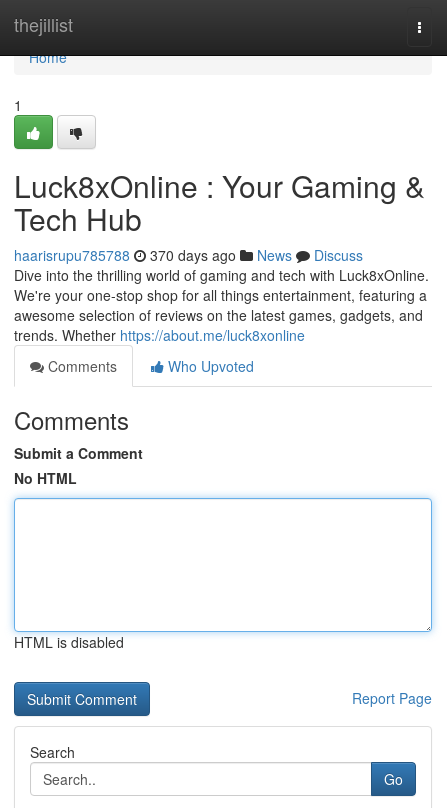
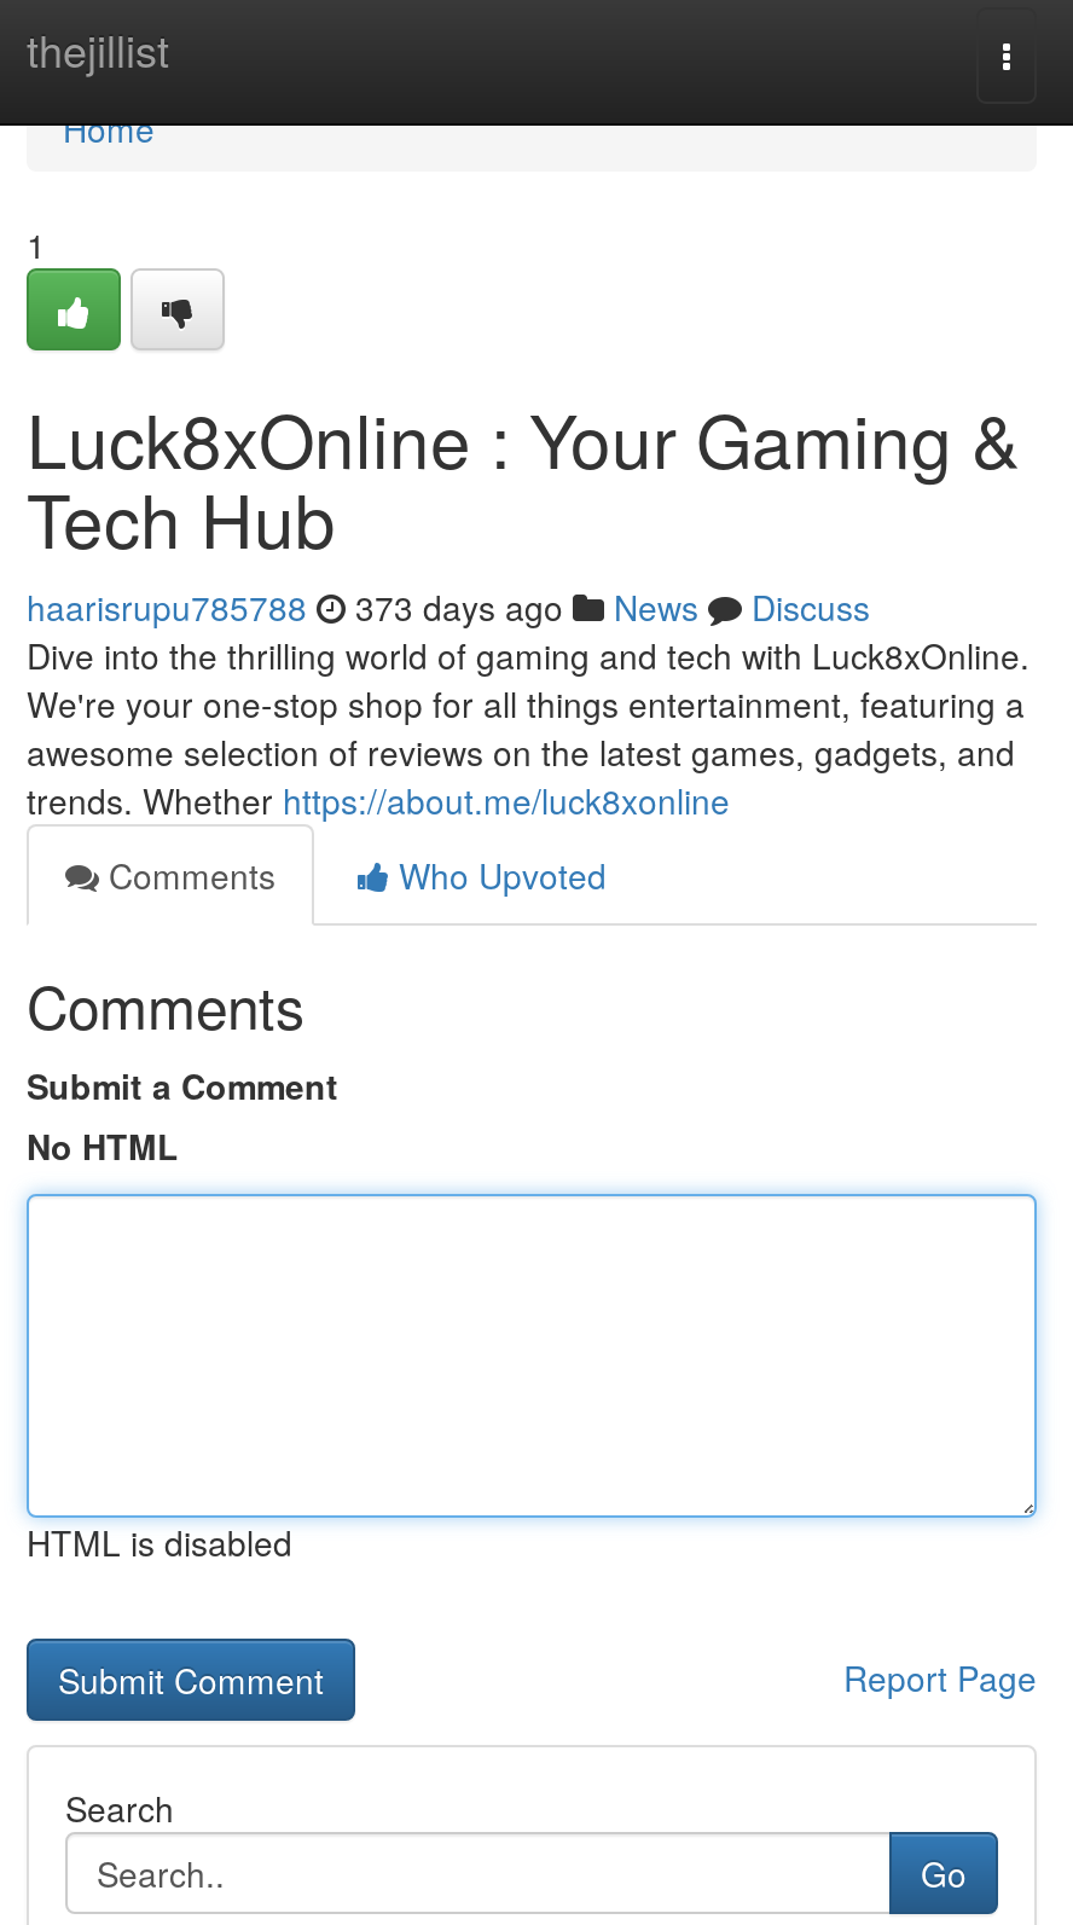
[14,245,363,265] haarisrupu785788 370 days ago News Discuss -> [27,582,870,631] haarisrupu785788 373 days ago News Discuss

